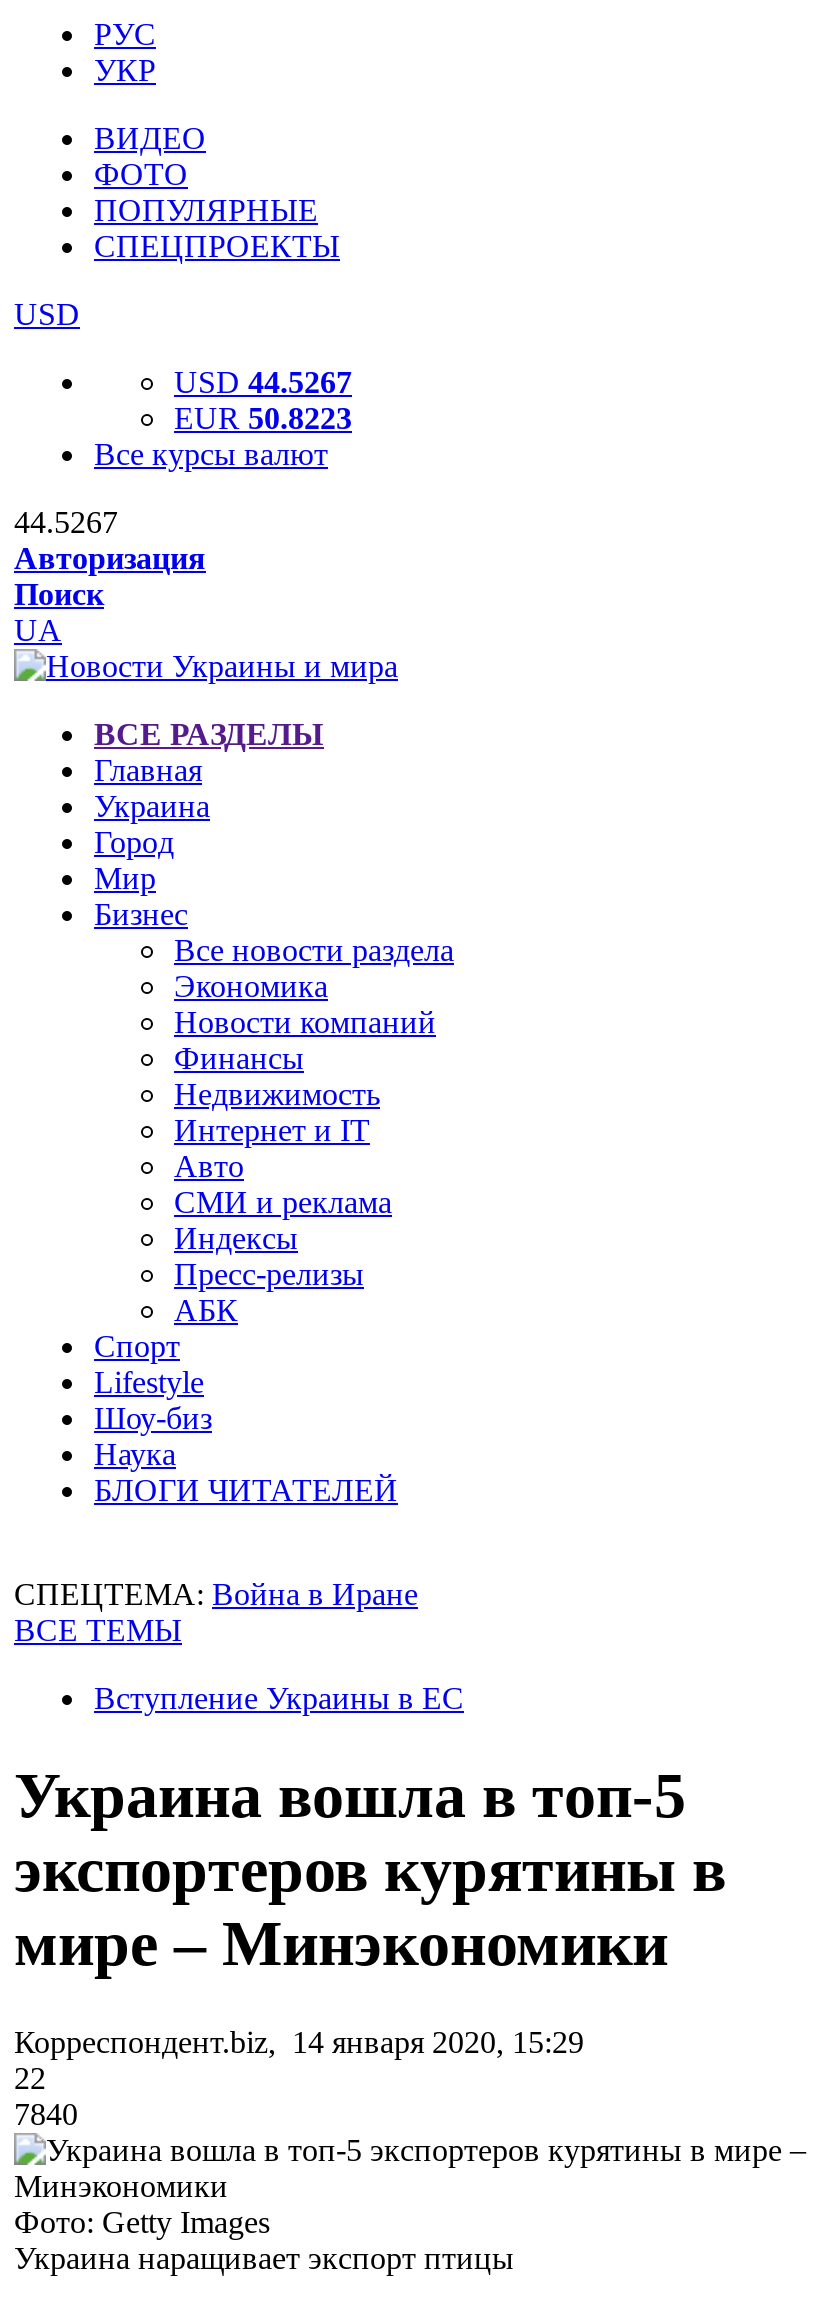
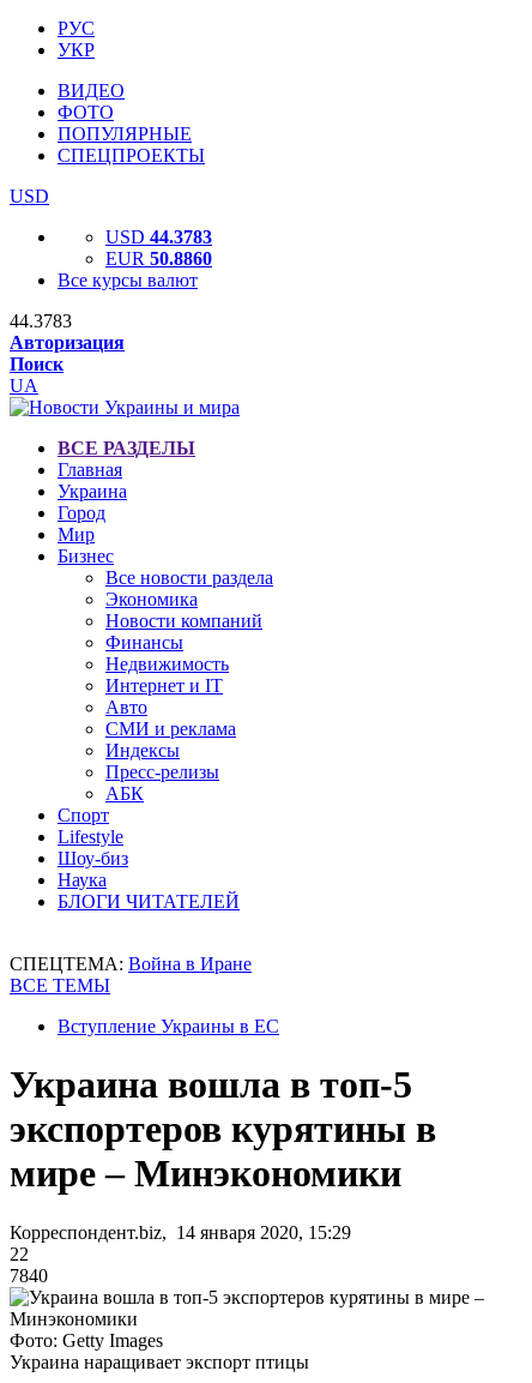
[174,365,352,399] USD 44.5267 -> [105,227,212,247] USD 44.3783
[174,401,352,435] EUR 50.8223 -> [105,248,212,269] EUR 50.8860
[14,505,118,539] 44.5267 -> [10,311,72,331] 44.3783

